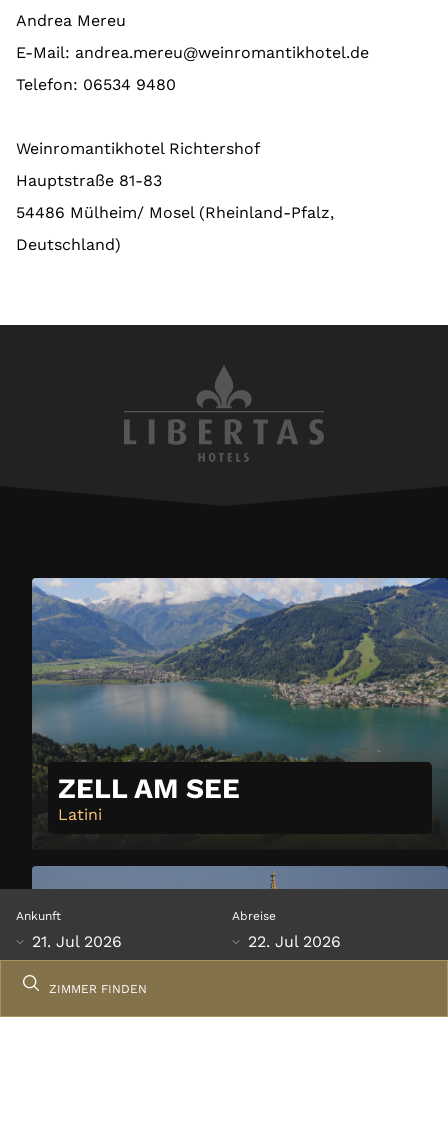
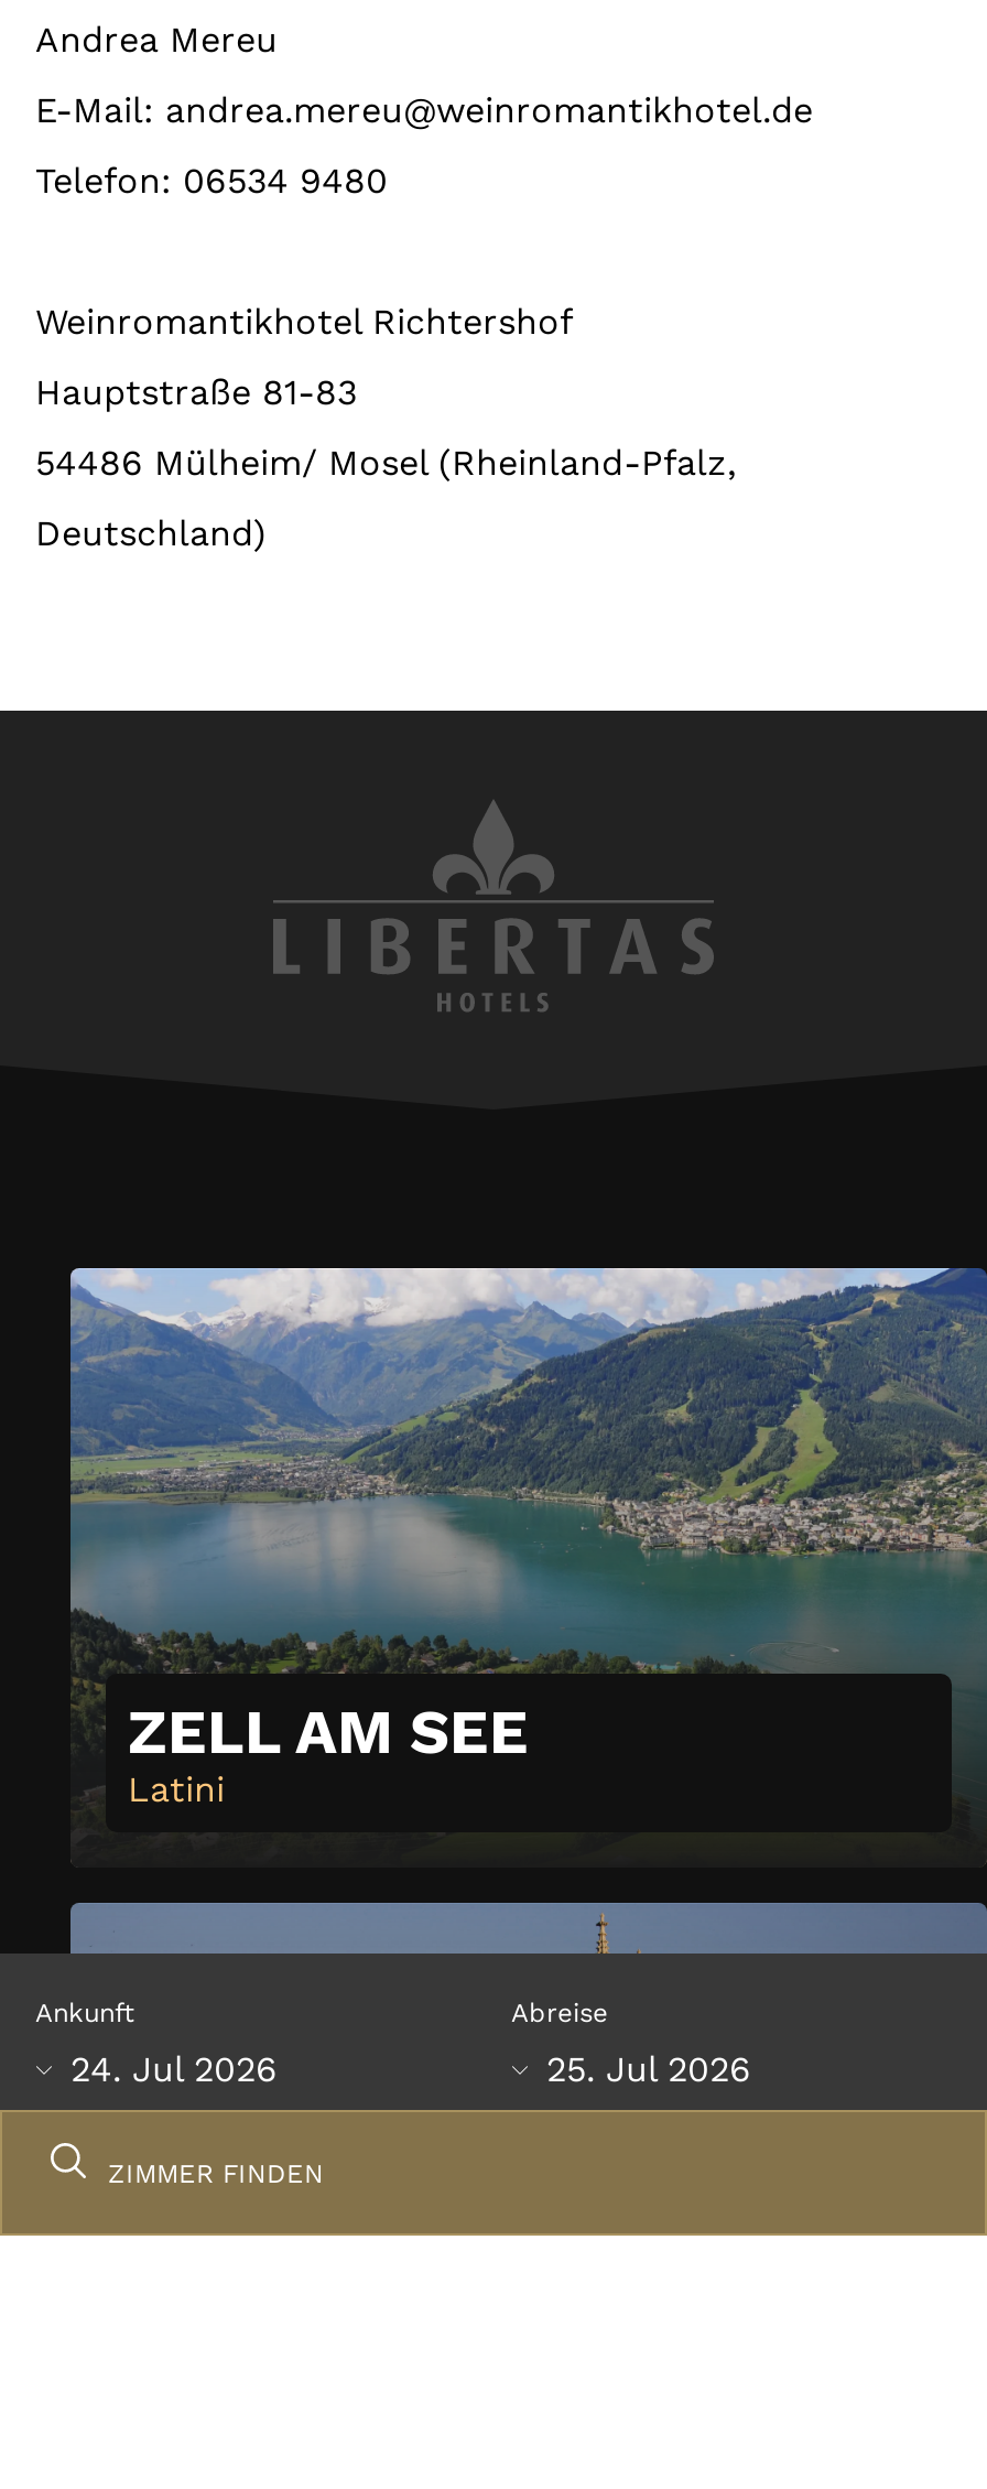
[32,932,122,951] 21. Jul 2026 -> [70,2048,278,2090] 24. Jul 2026
[248,932,341,951] 22. Jul 2026 -> [546,2048,751,2090] 25. Jul 2026

